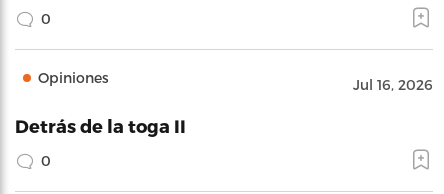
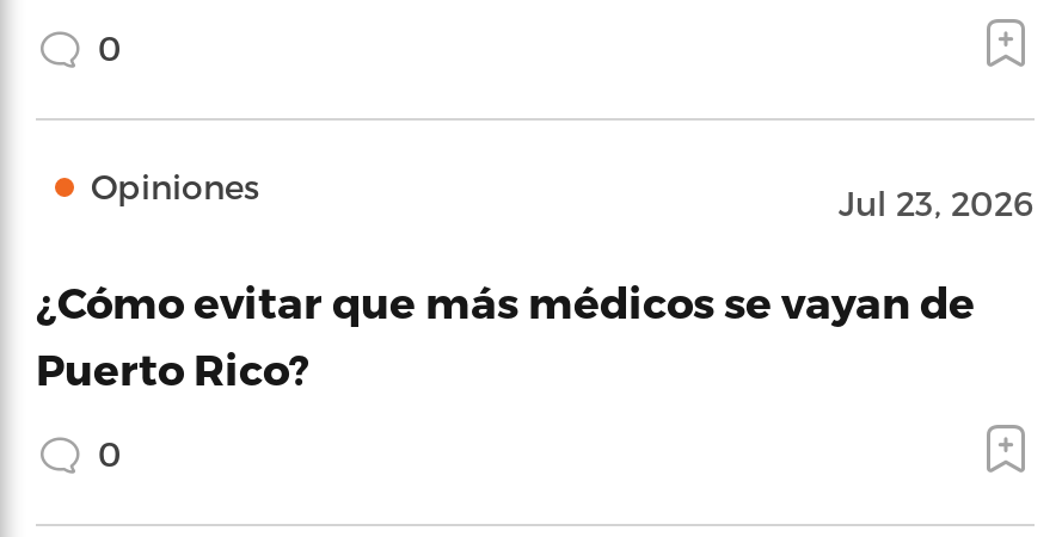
[353,76,433,93] Jul 16, 2026 -> [839,183,1035,224] Jul 23, 2026
[15,115,186,136] Detrás de la toga II -> [36,276,975,393] ¿Cómo evitar que más médicos se vayan de | Puerto Rico?

